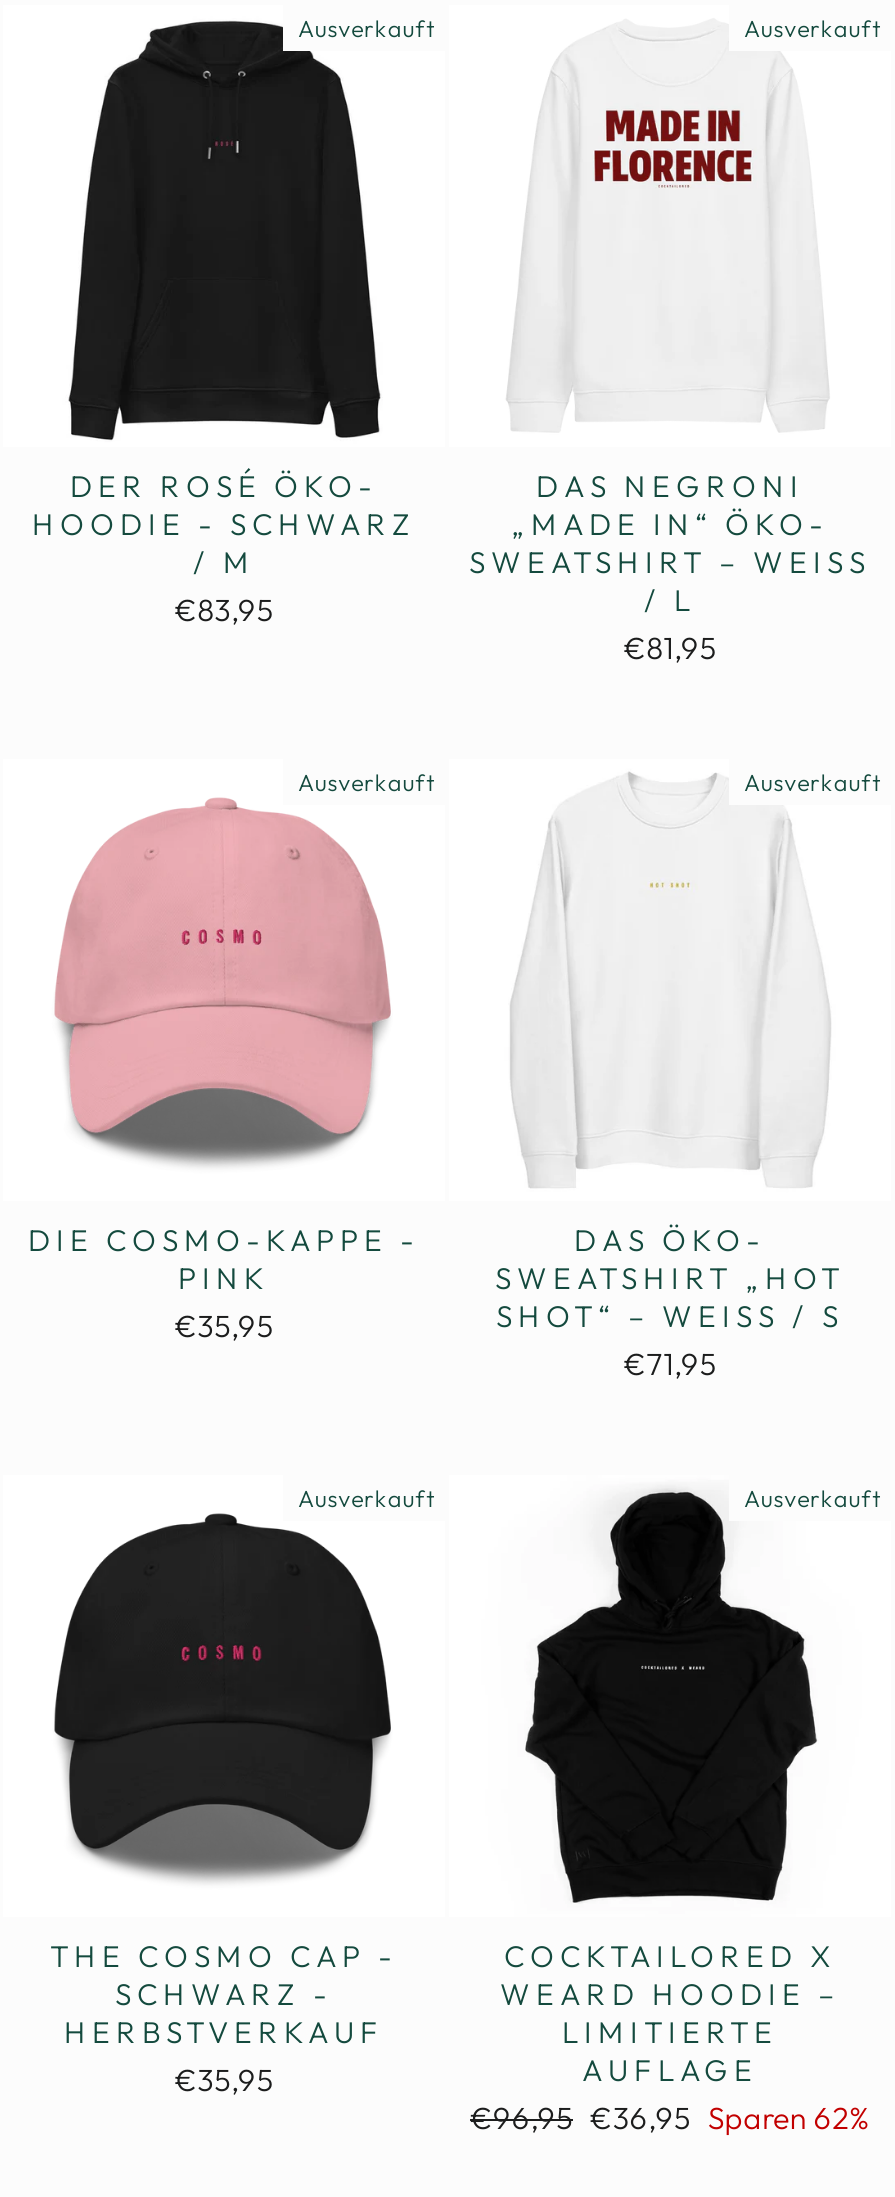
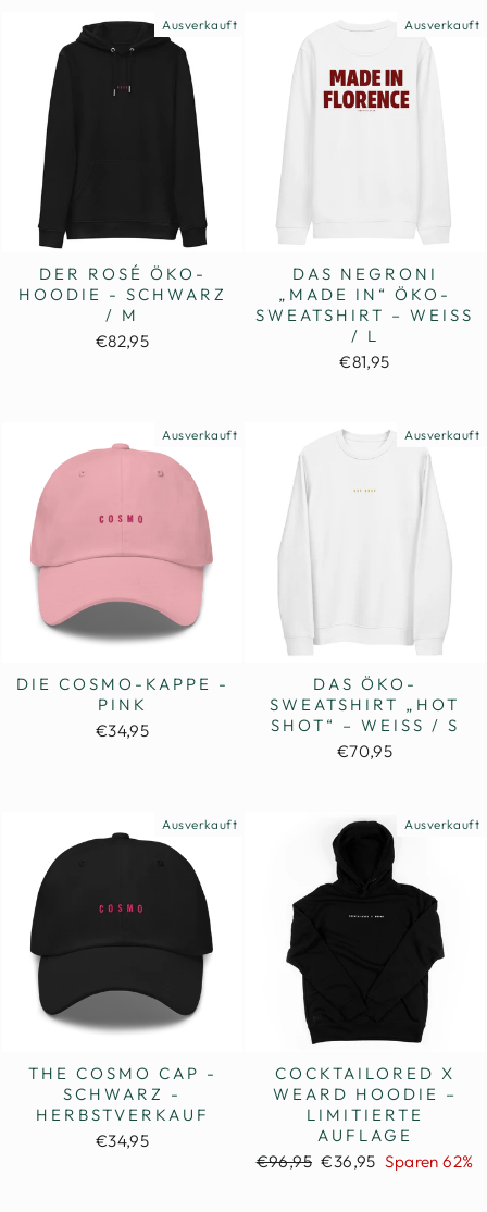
[175,590,273,628] €83,95 -> [95,330,149,351] €82,95
[175,1306,273,1344] €35,95 -> [95,720,149,740] €34,95
[623,1344,716,1382] €71,95 -> [337,740,393,761] €70,95
[175,2060,273,2098] €35,95 -> [95,1130,149,1151] €34,95

